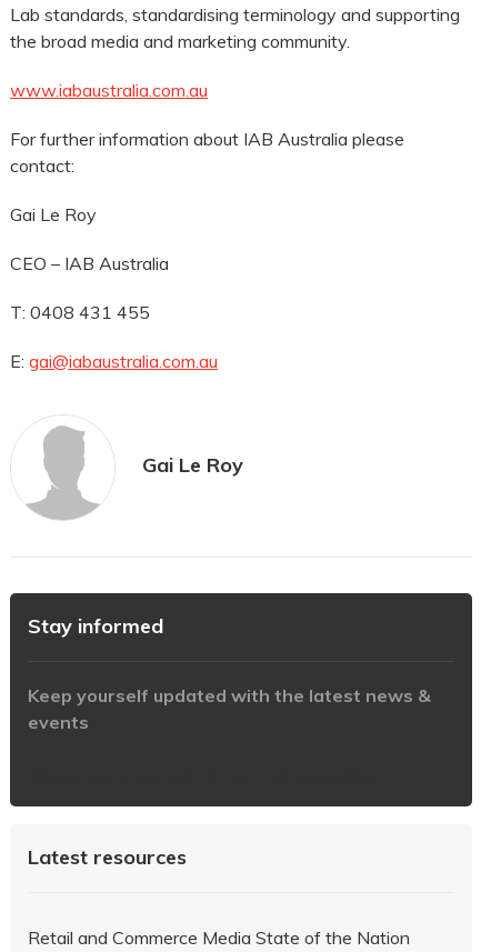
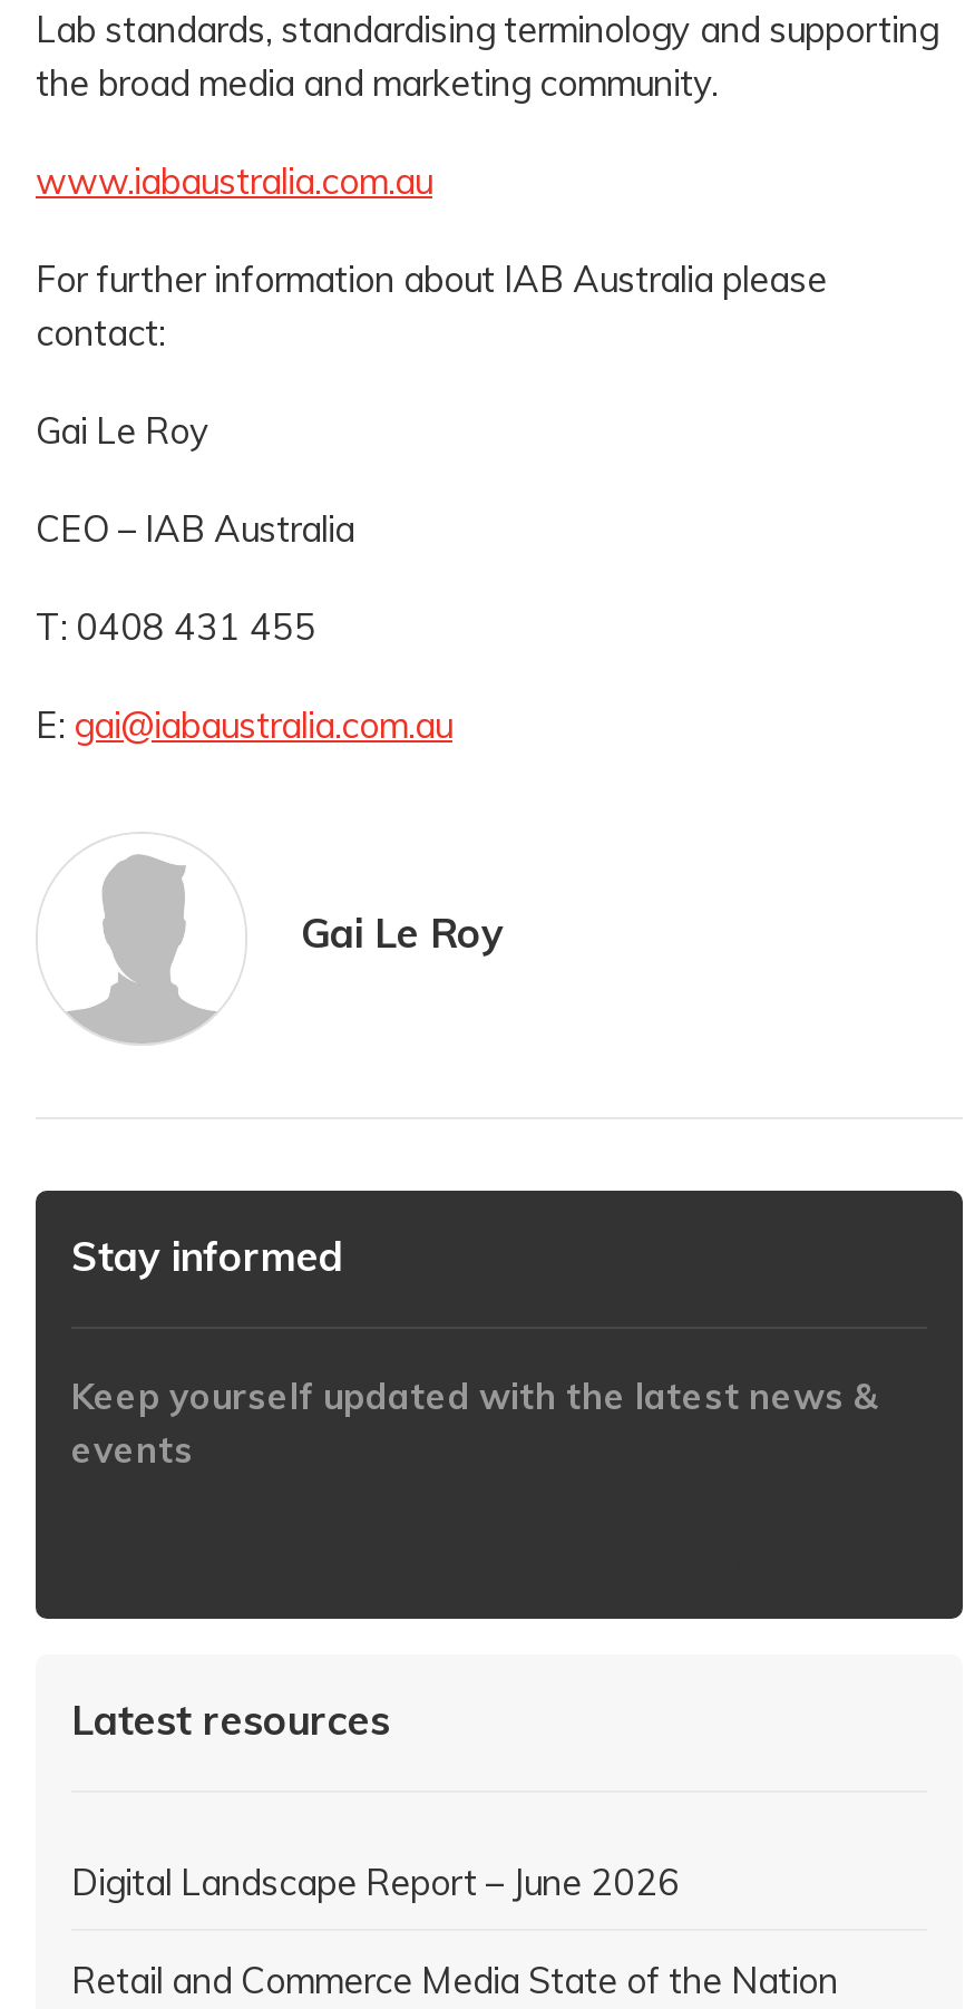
none -> [71,1859,680,1904] Digital Landscape Report – June 2026

